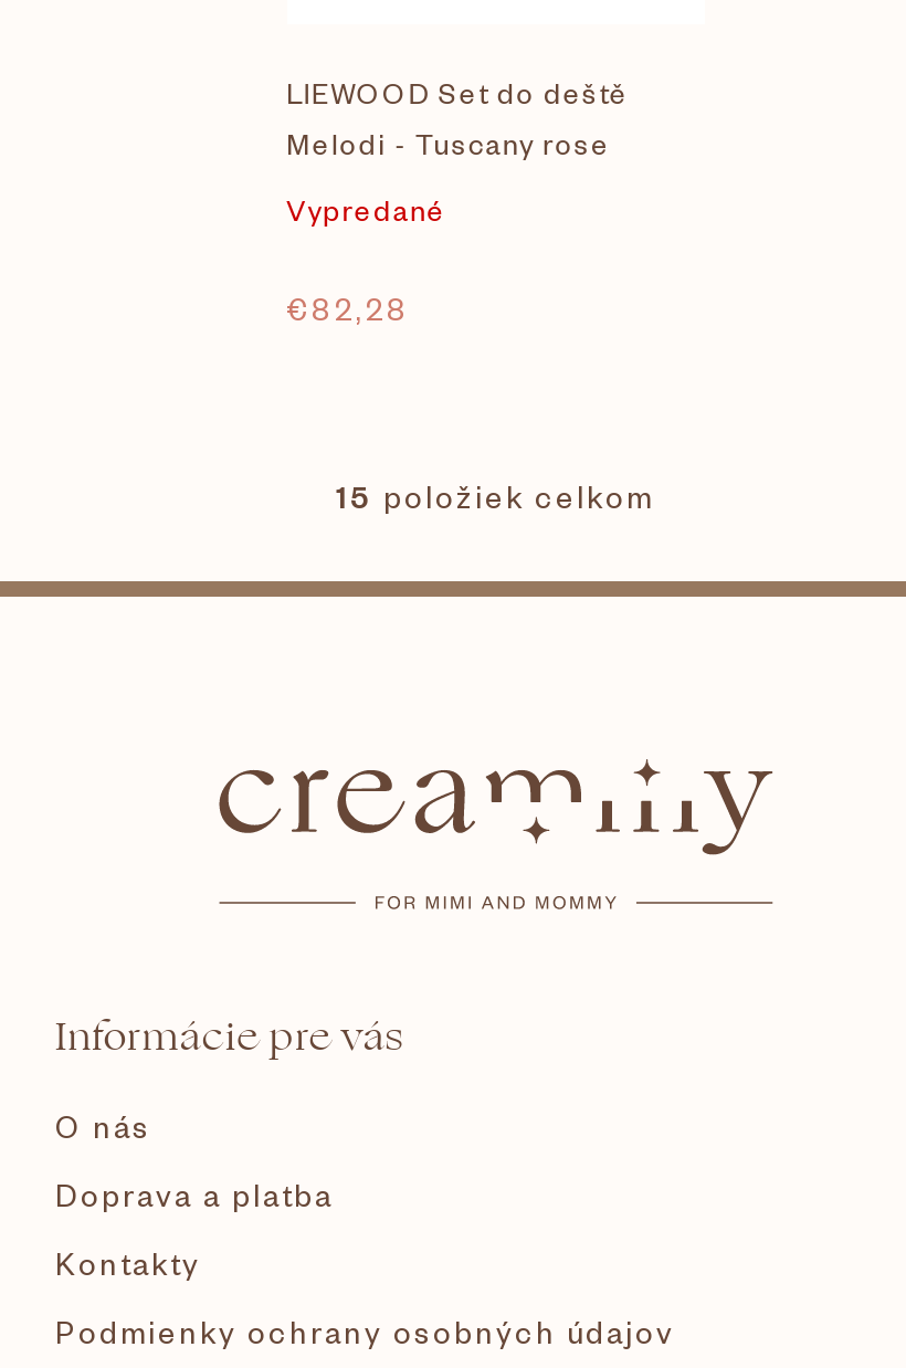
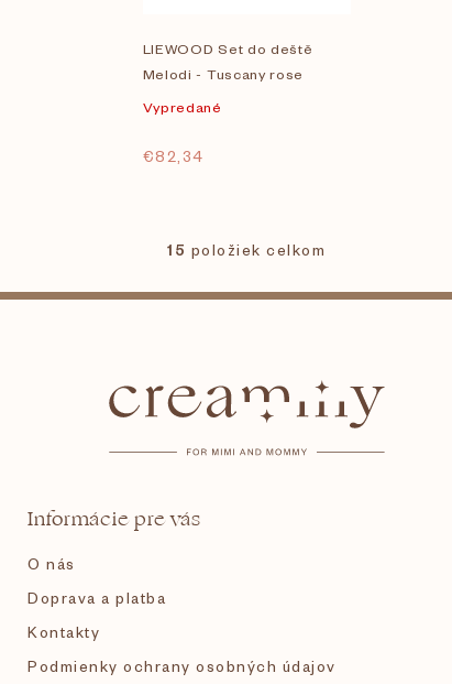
[286,289,410,326] €82,28 -> [142,146,204,165] €82,34

